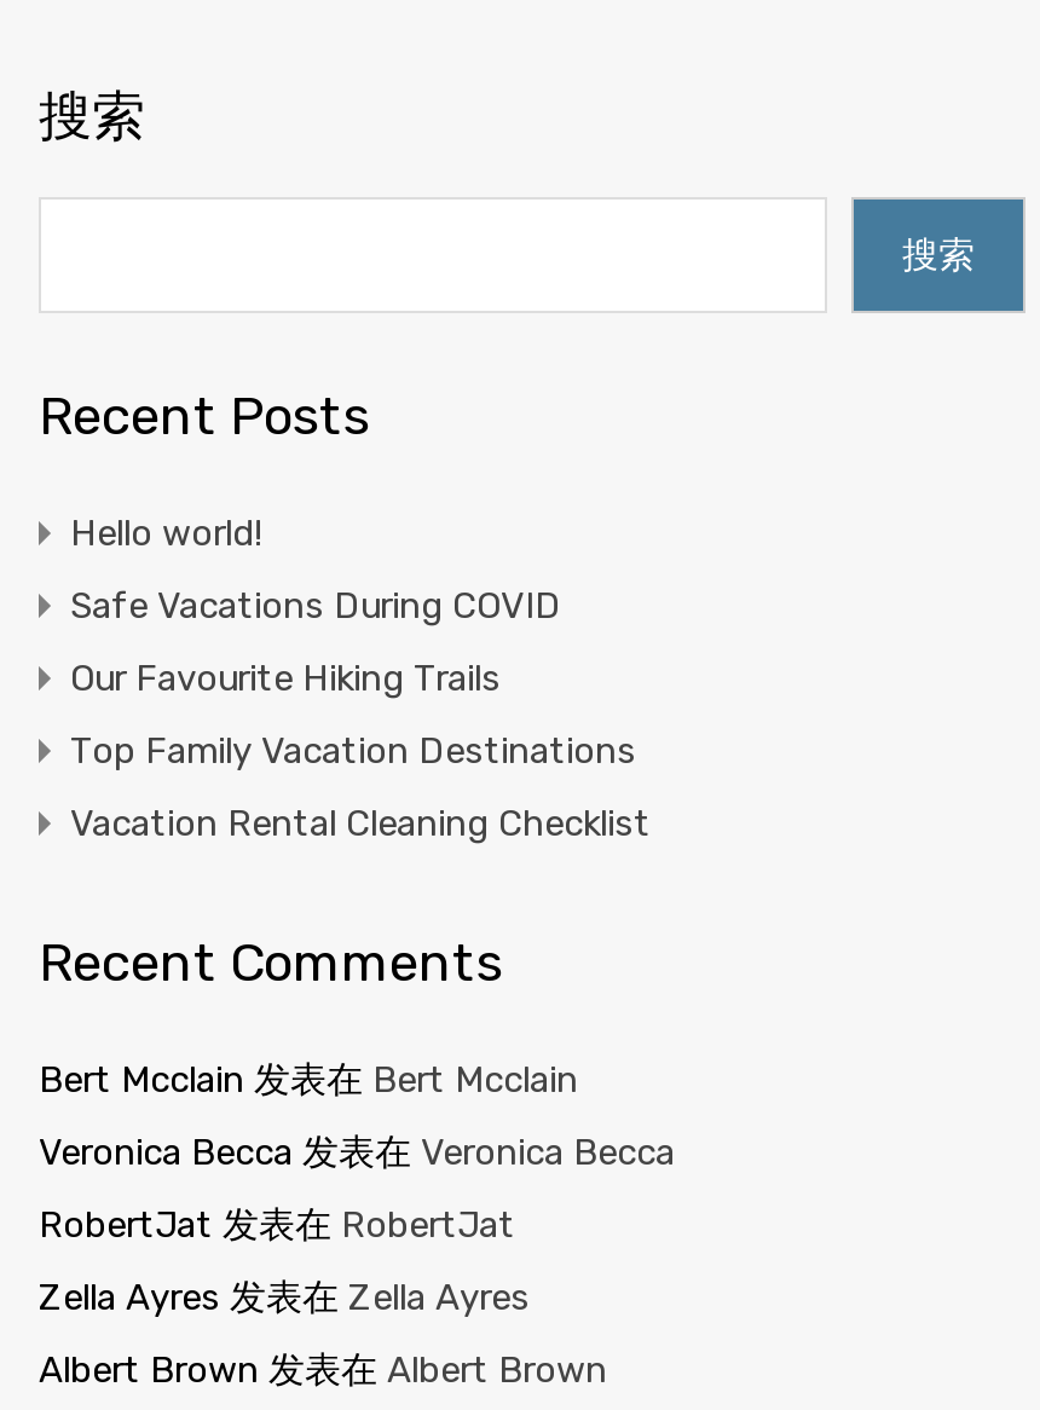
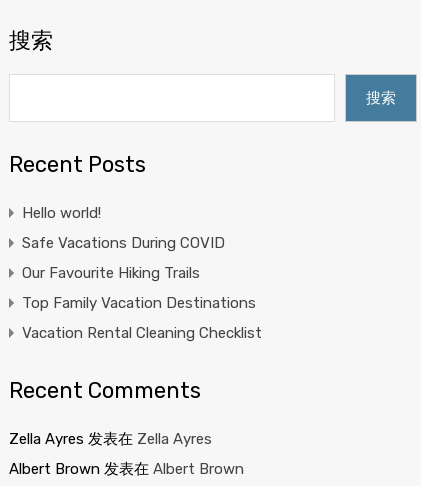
[39,1058,675,1247] Bert Mcclain发表在Bert Mcclain | Veronica Becca发表在Veronica Becca | RobertJat发表在RobertJat -> none

